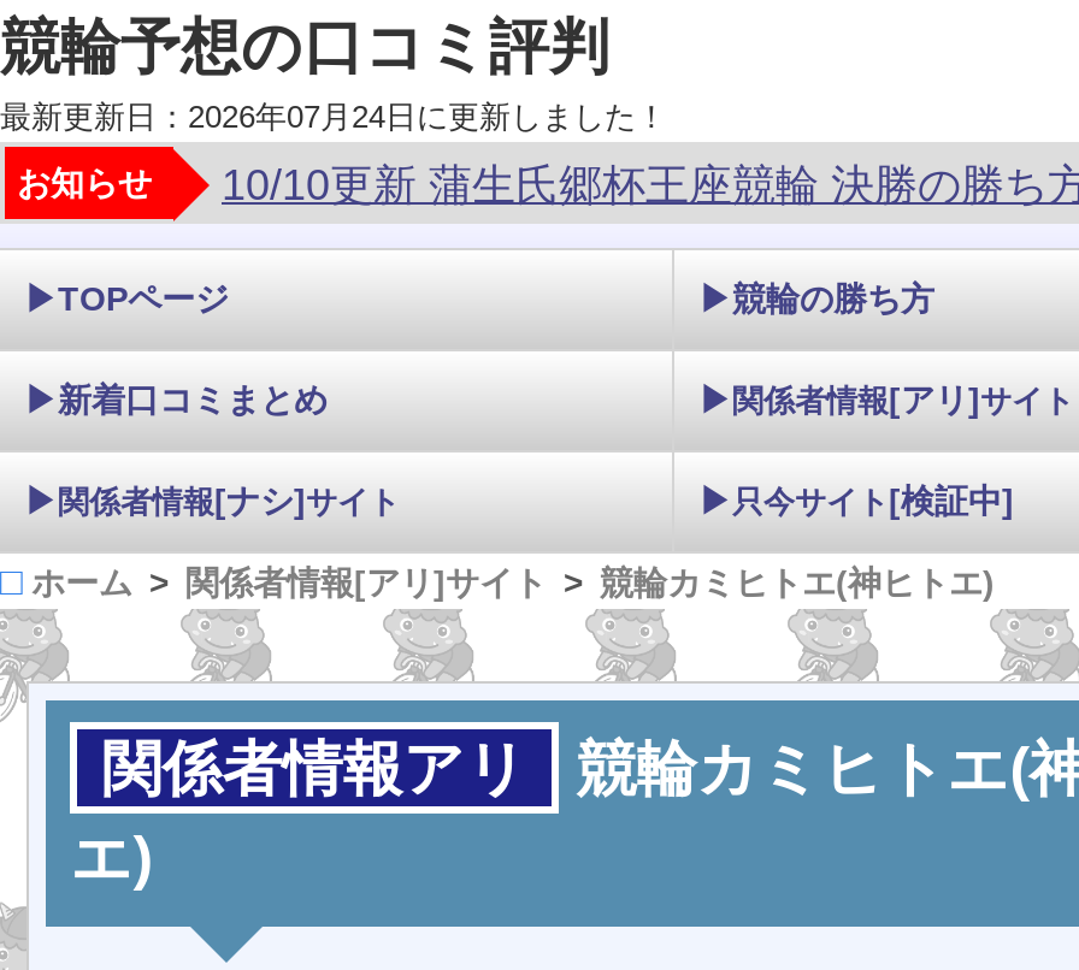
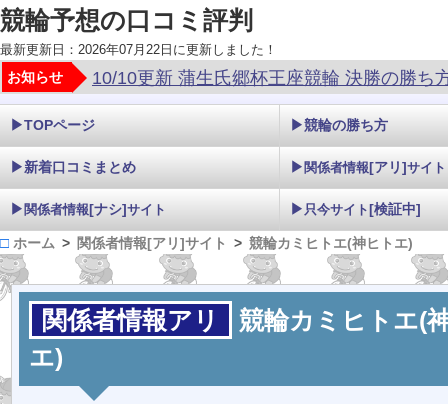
[0,99,667,135] 最新更新日：2026年07月24日に更新しました！ -> [0,42,277,57] 最新更新日：2026年07月22日に更新しました！

